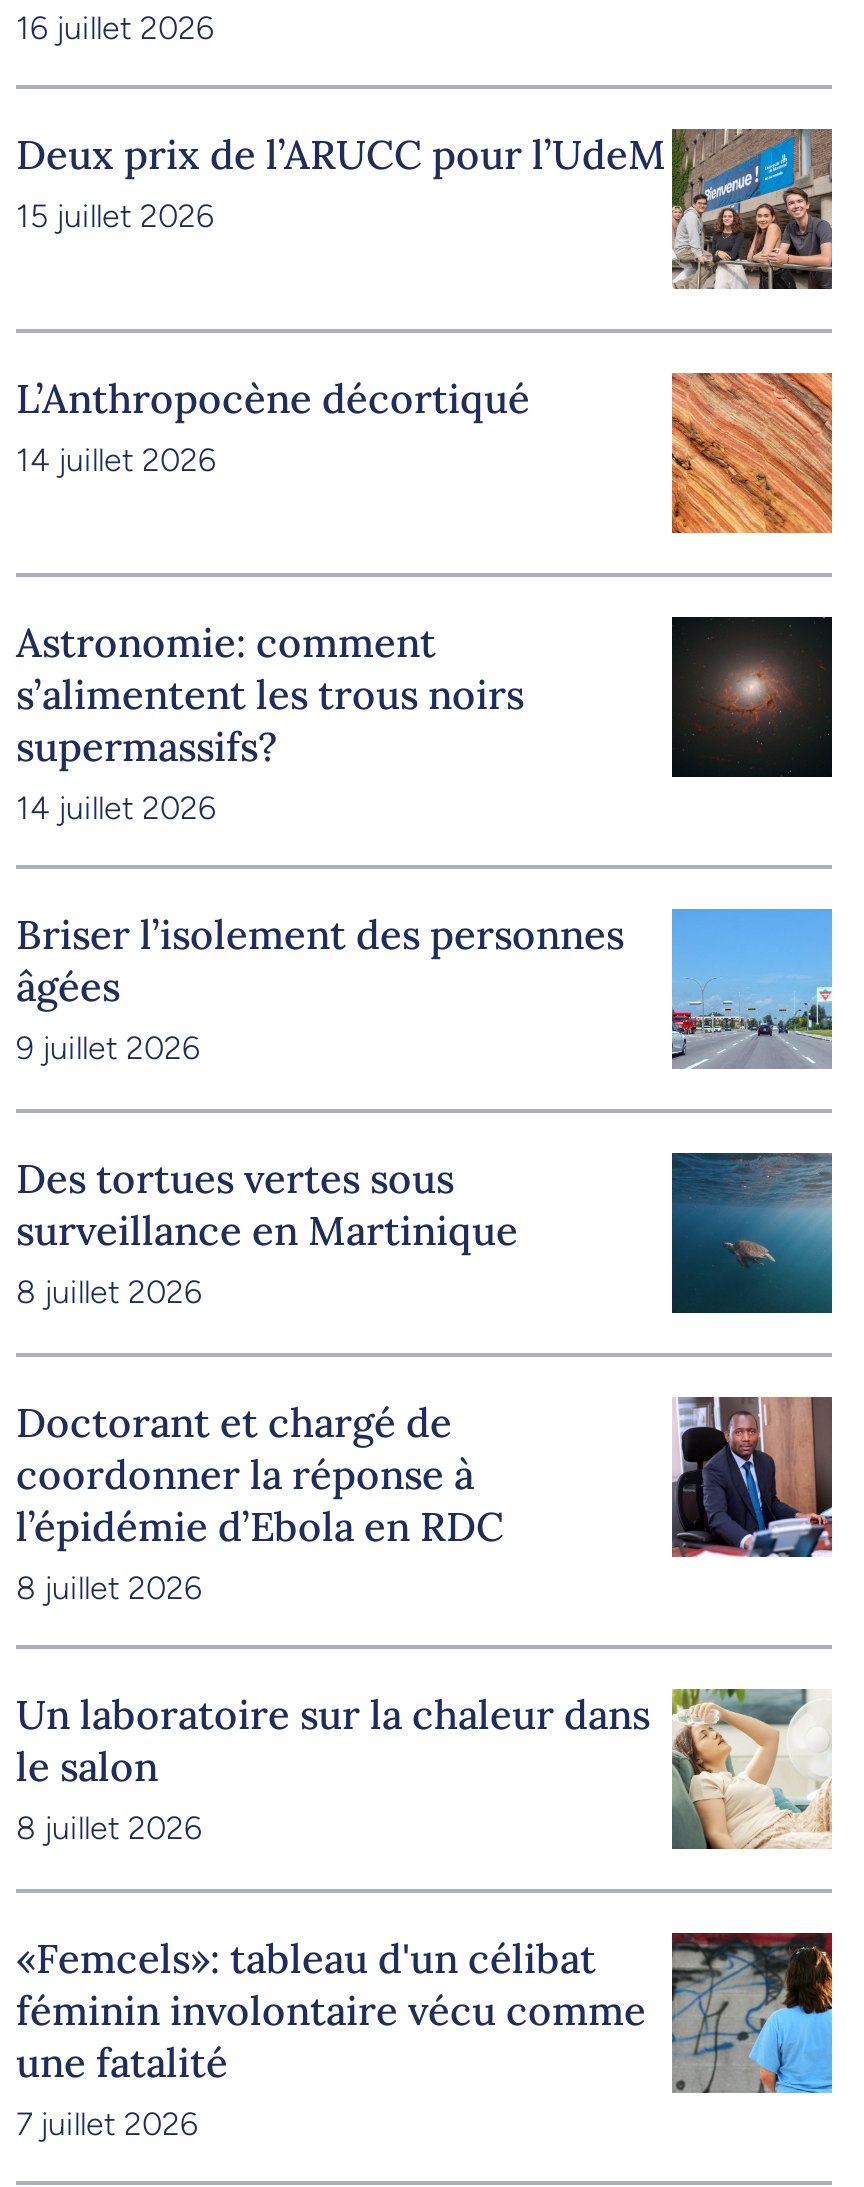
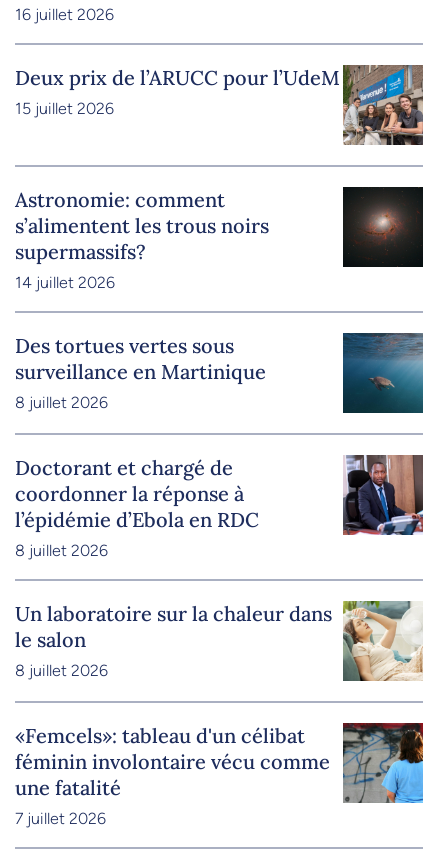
[16,373,530,479] L’Anthropocène décortiqué | 14 juillet 2026 -> none
[670,371,834,535] [image] -> none
[16,907,834,1069] [image] | Briser l’isolement des personnes | âgées | 9 juillet 2026 -> none

